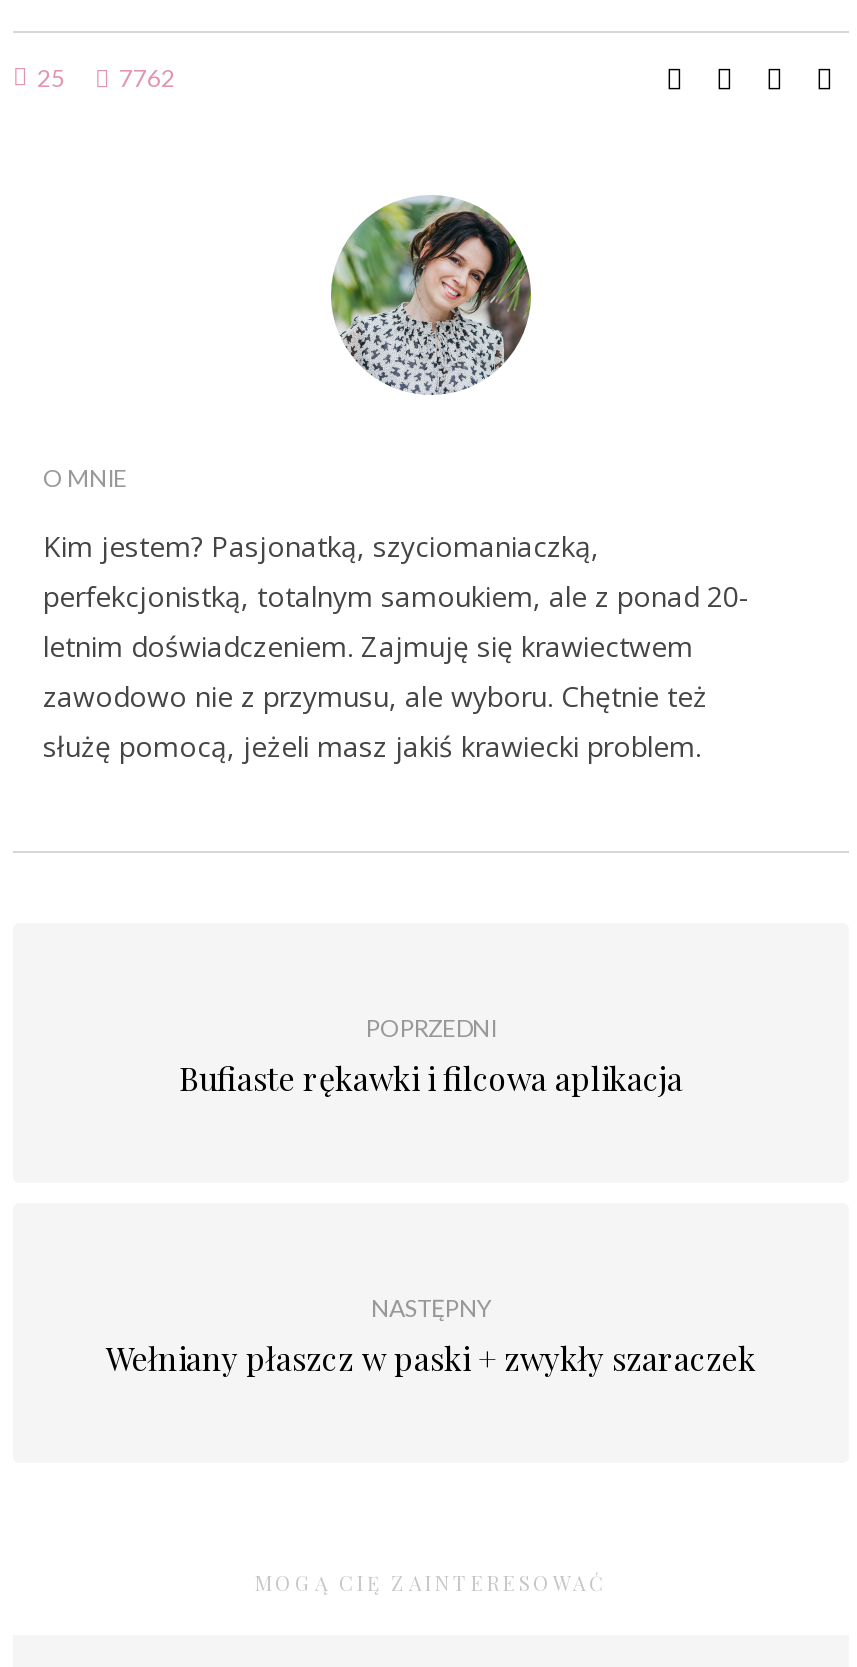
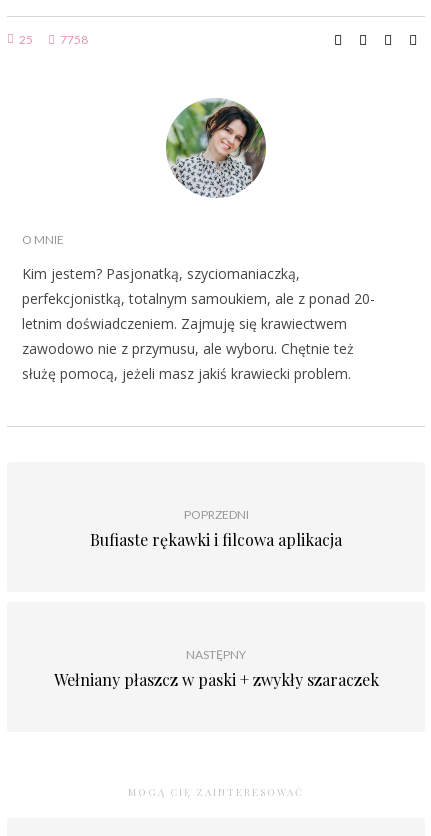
[37,63,175,93] 25 7762 -> [19,32,88,47] 25 7758

